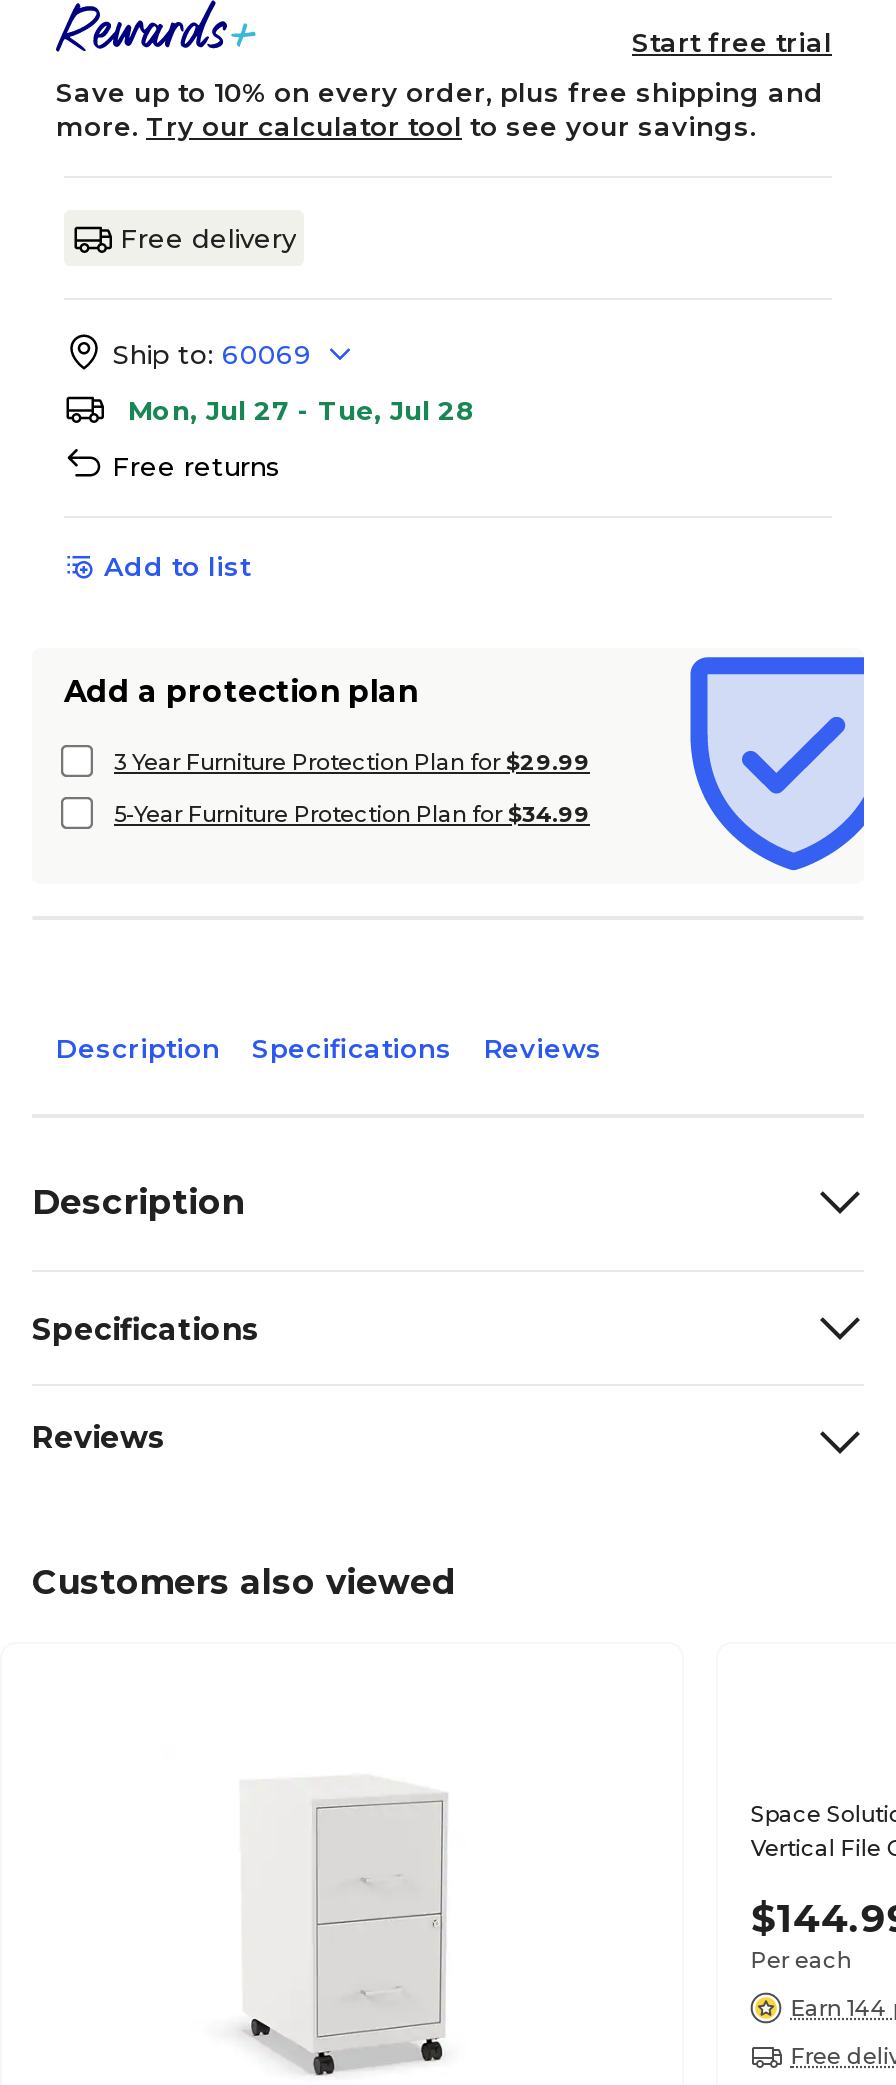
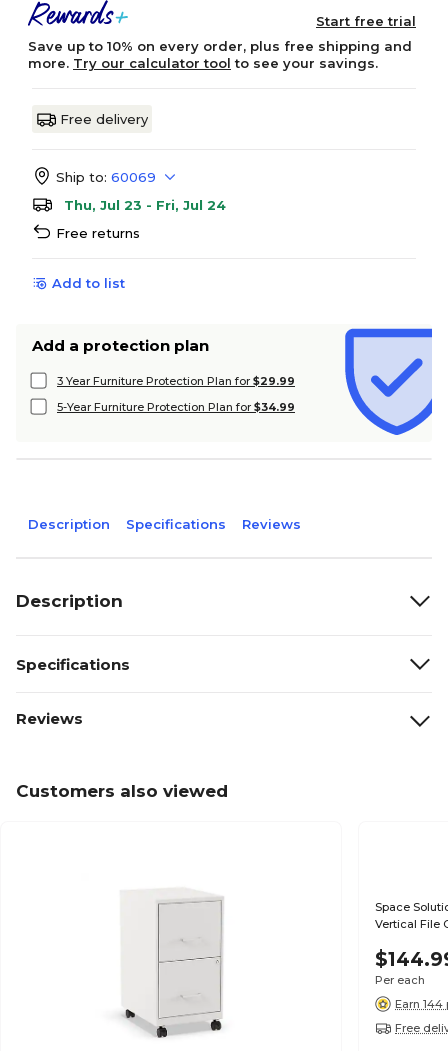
[128,394,476,426] Mon, Jul 27 - Tue, Jul 28 -> [64,197,226,213] Thu, Jul 23 - Fri, Jul 24

